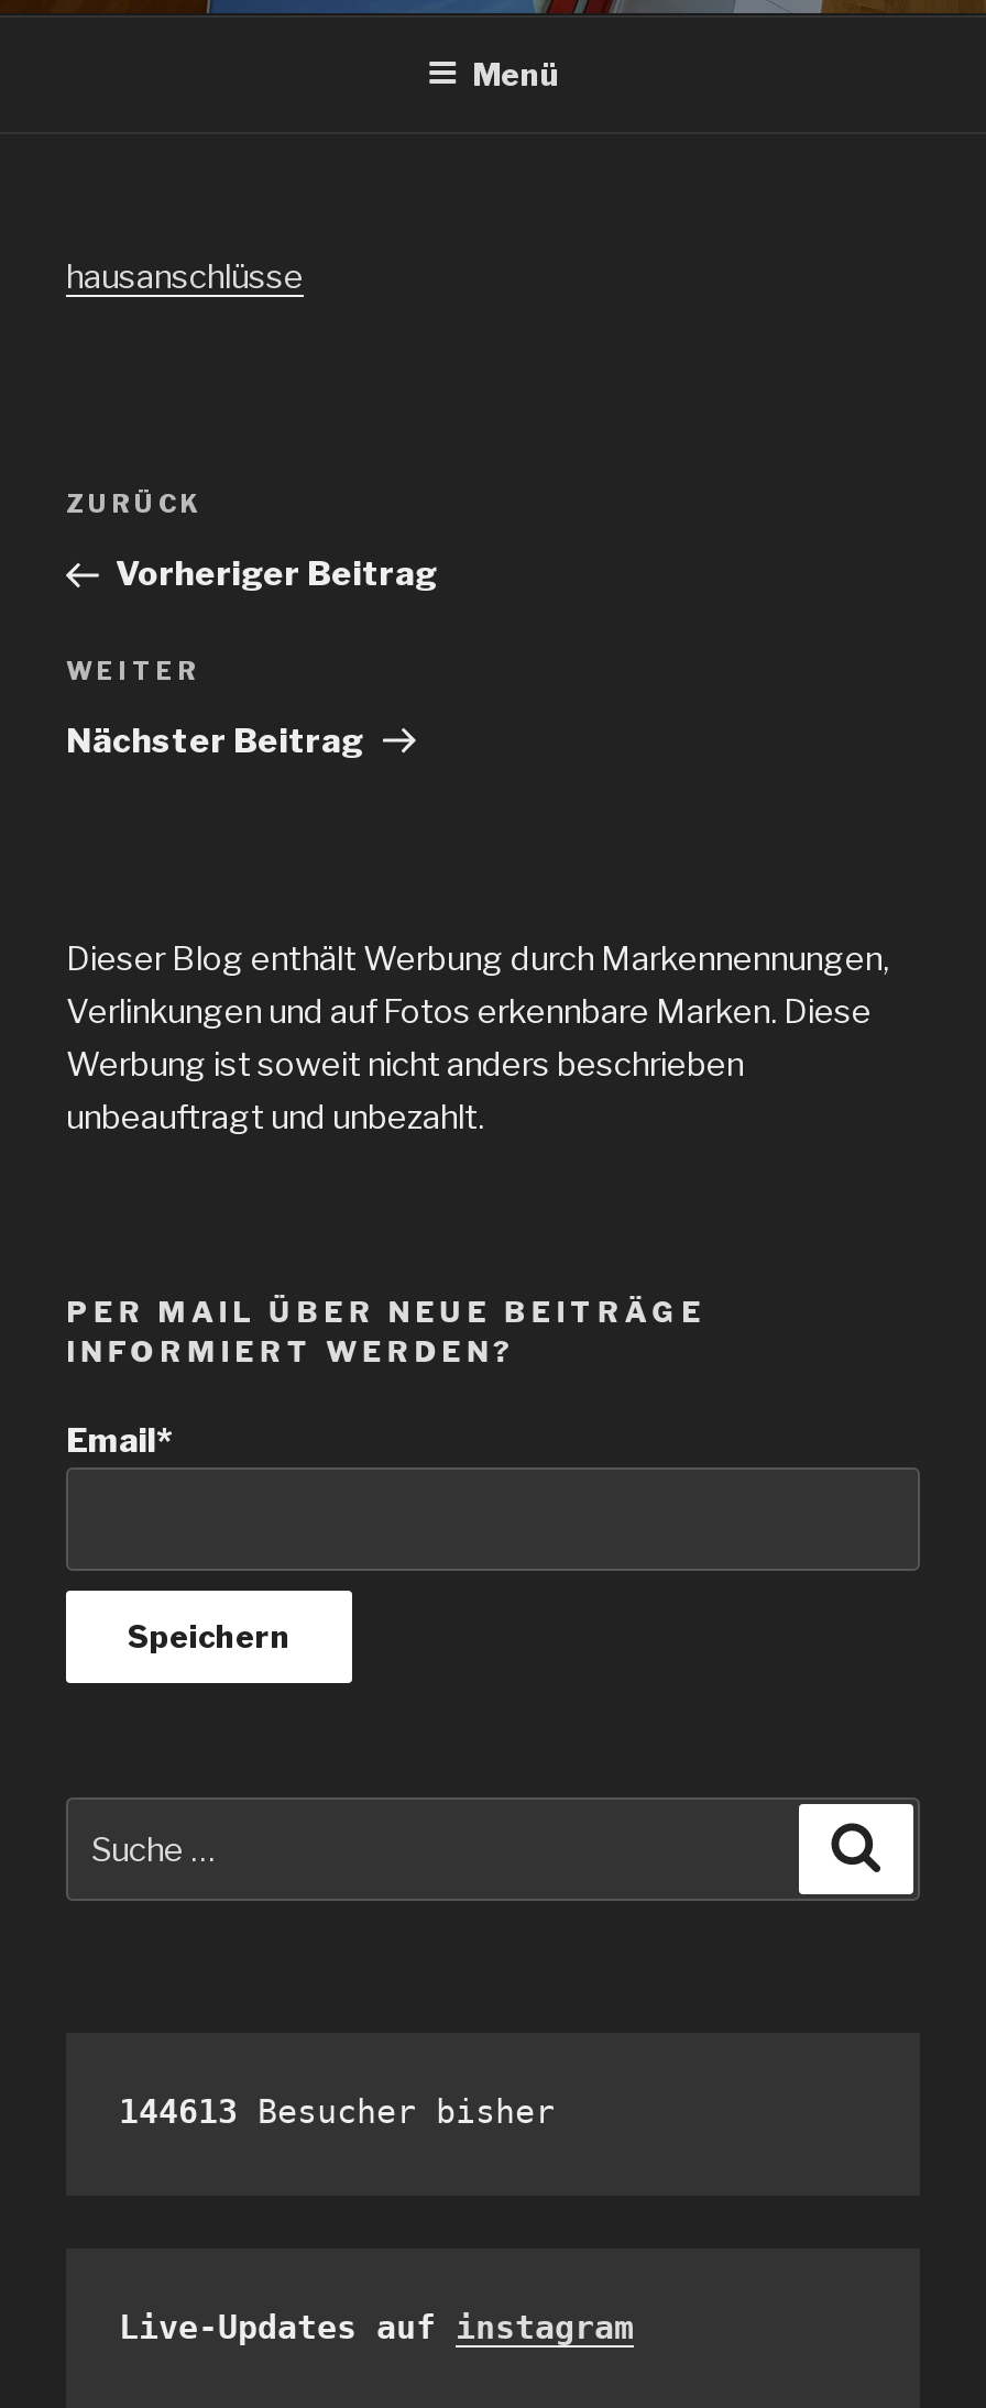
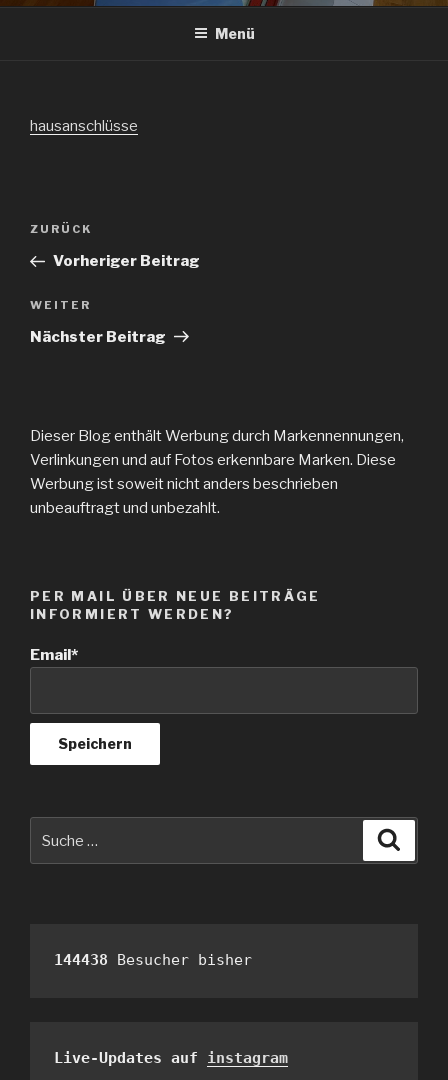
[119,2092,555,2132] 144613 Besucher bisher -> [54,951,252,969] 144438 Besucher bisher

